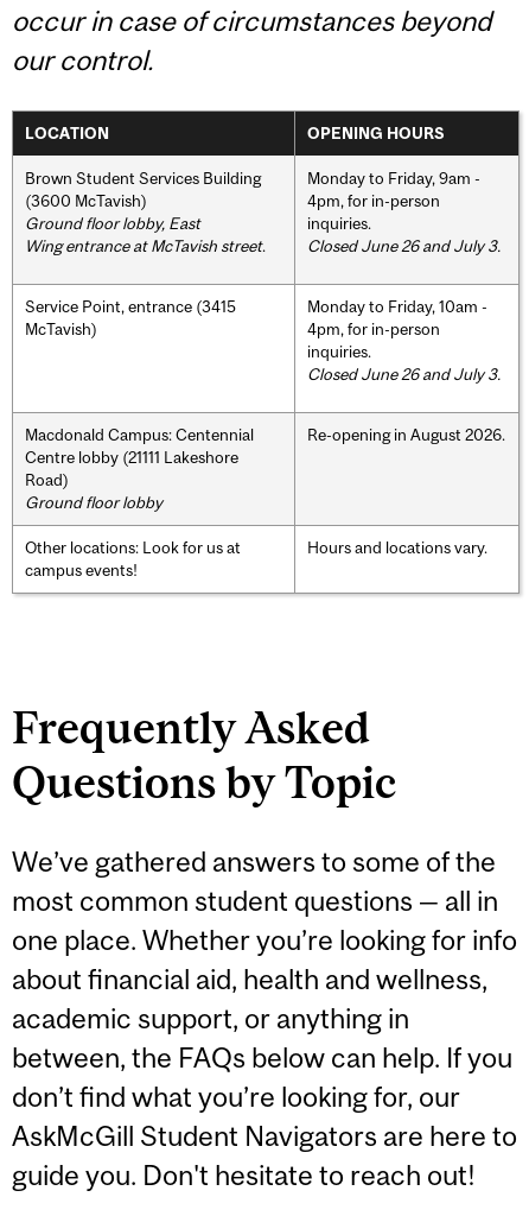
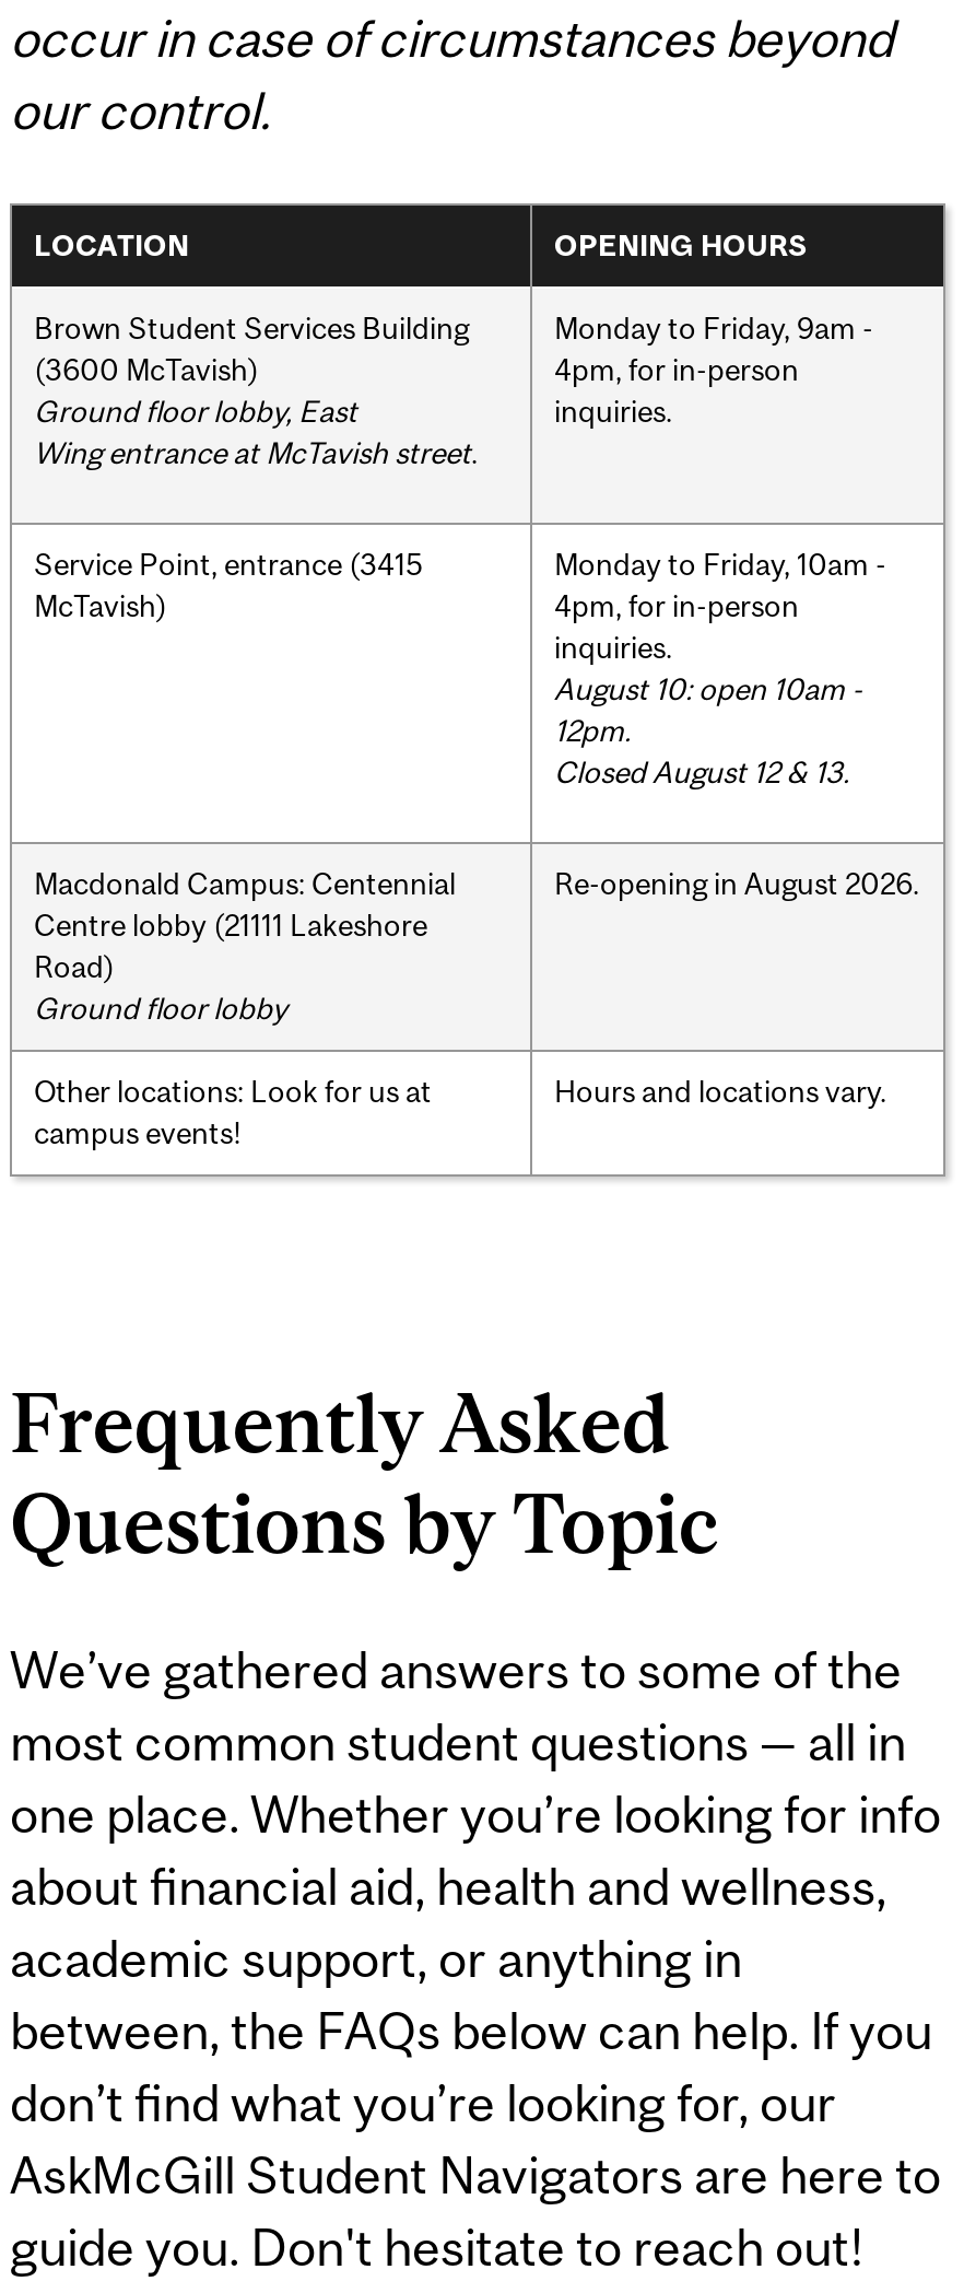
[307,236,501,255] Closed June 26 and July 3. -> none
[307,364,501,383] Closed June 26 and July 3. -> [554,671,862,789] August 10: open 10am - | 12pm. | Closed August 12 & 13.

